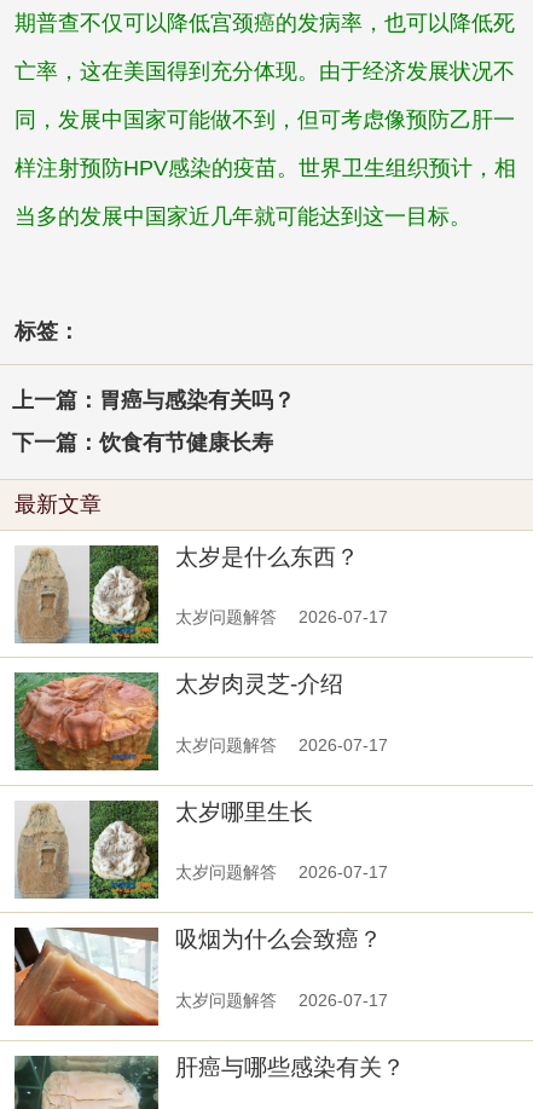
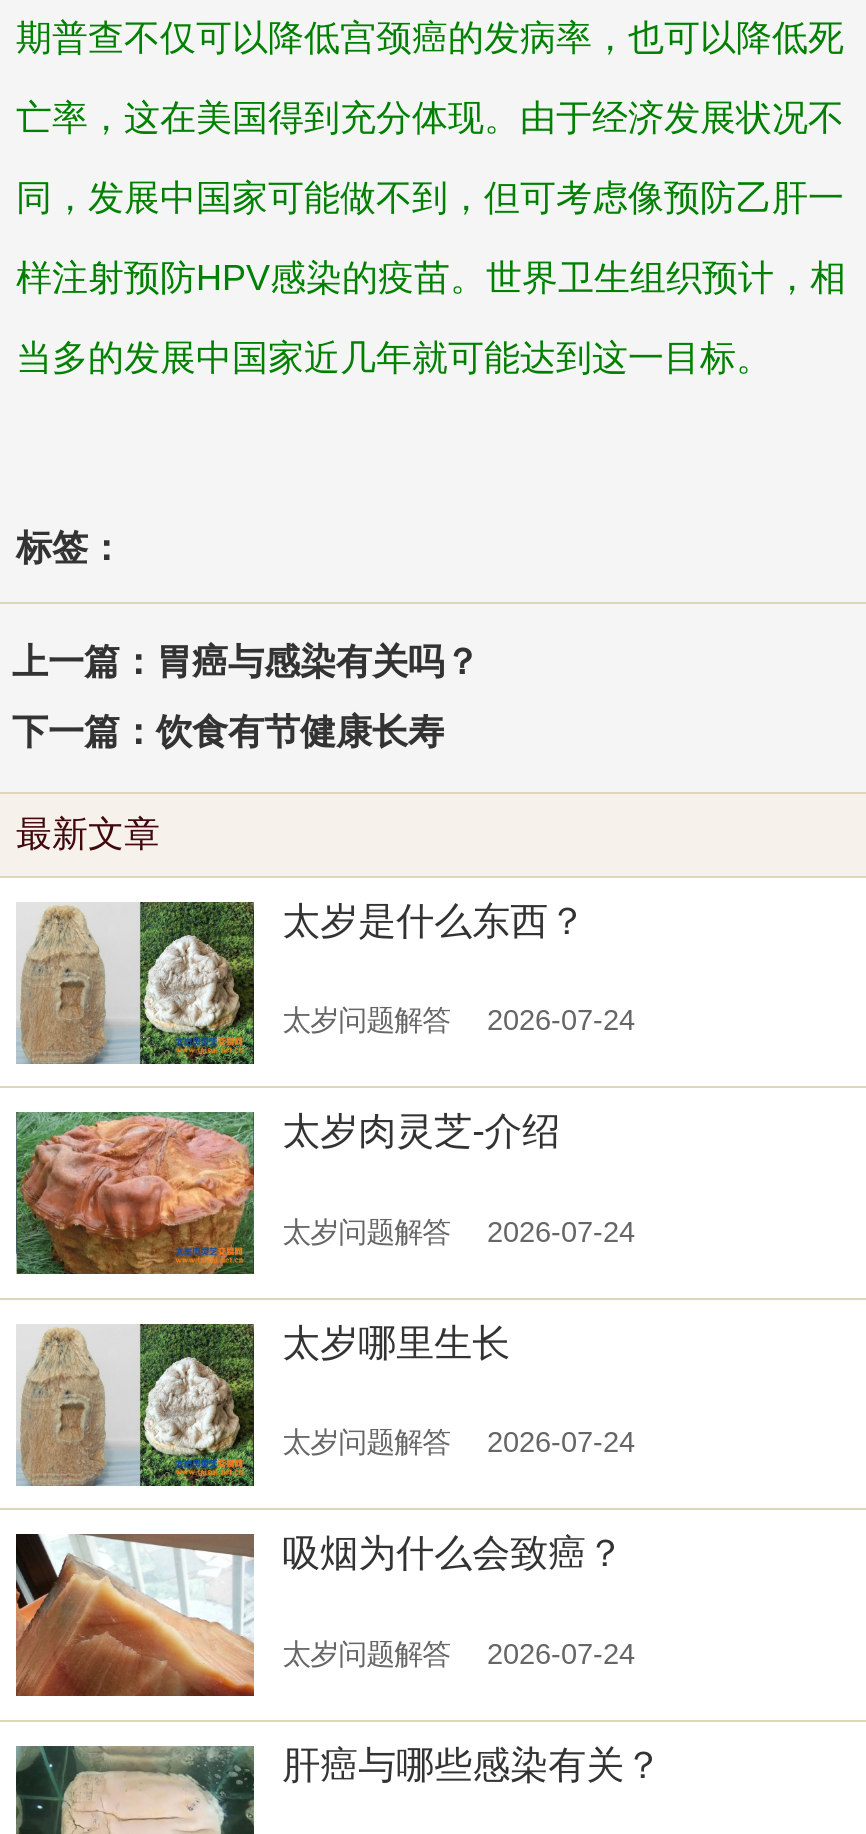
[175,608,389,627] 太岁问题解答 2026-07-17 -> [282,1005,635,1037] 太岁问题解答 2026-07-24
[175,735,389,755] 太岁问题解答 2026-07-17 -> [282,1216,635,1248] 太岁问题解答 2026-07-24
[175,863,389,882] 太岁问题解答 2026-07-17 -> [282,1427,635,1459] 太岁问题解答 2026-07-24
[175,990,389,1010] 太岁问题解答 2026-07-17 -> [282,1638,635,1670] 太岁问题解答 2026-07-24

